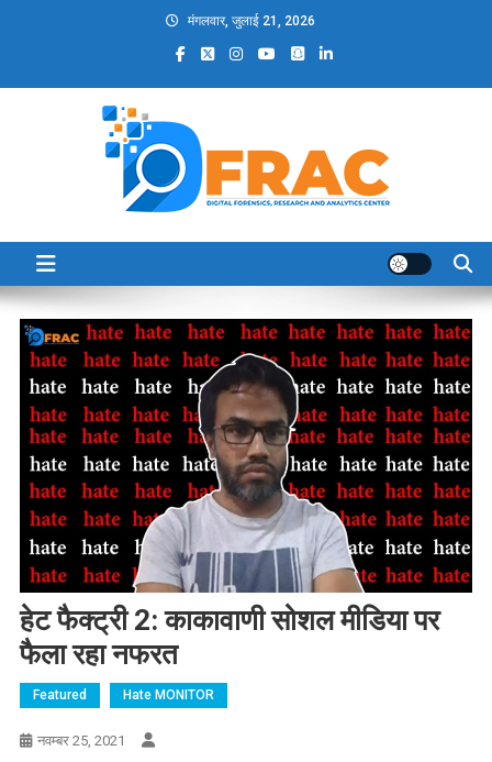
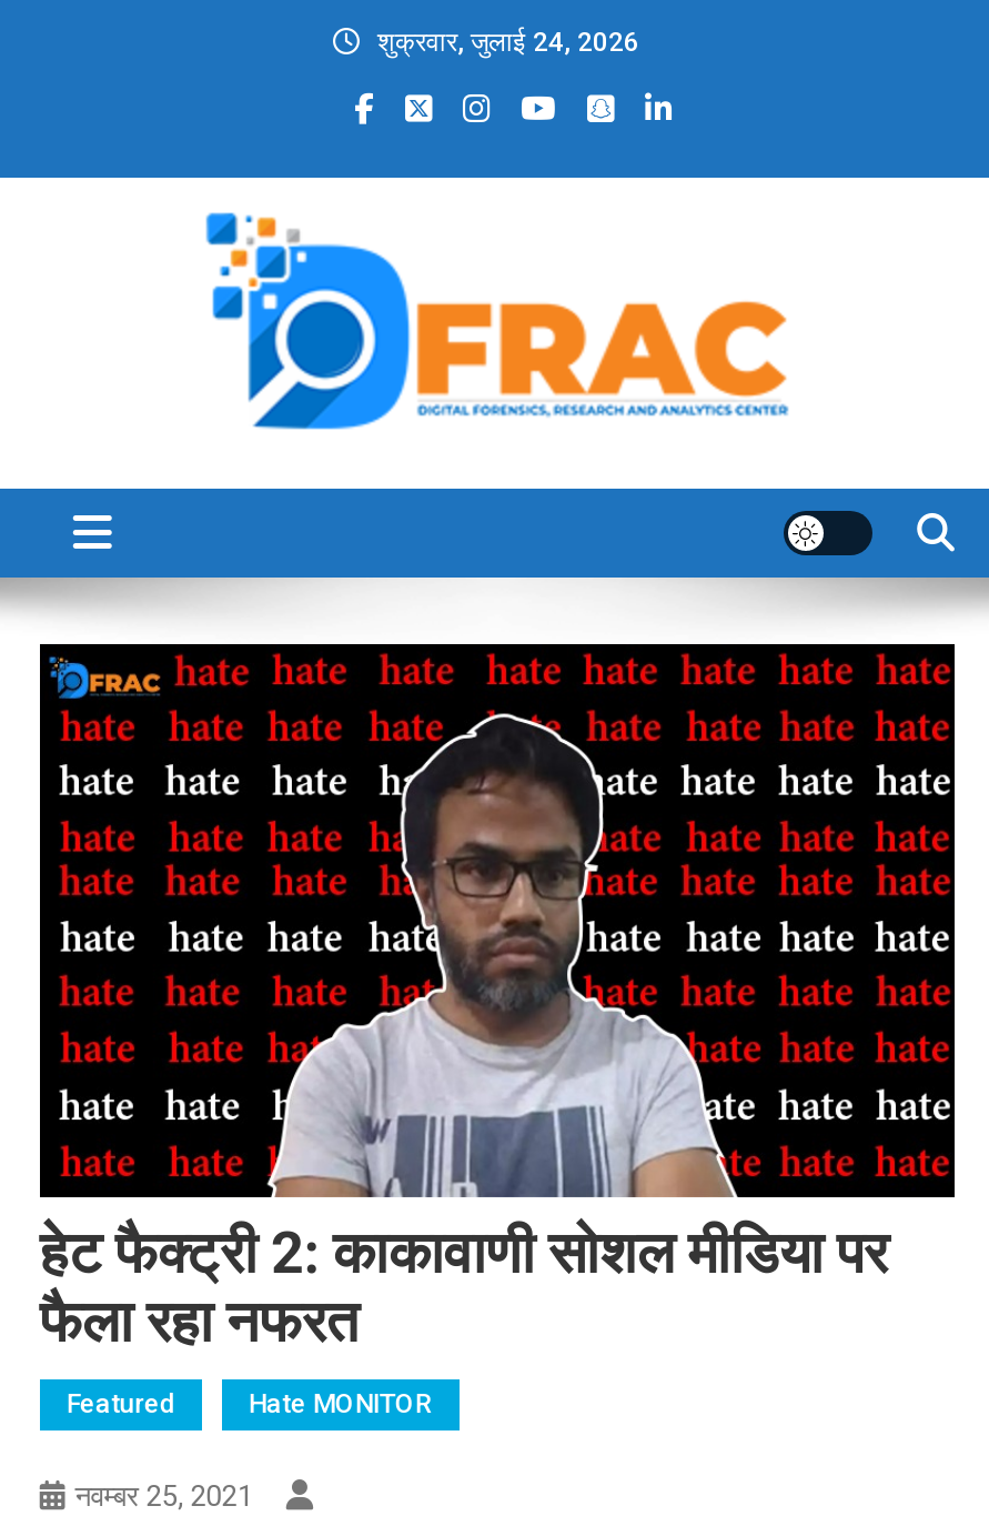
[188,13,315,29] मंगलवार, जुलाई 21, 2026 -> [377,27,639,58] शुक्रवार, जुलाई 24, 2026

